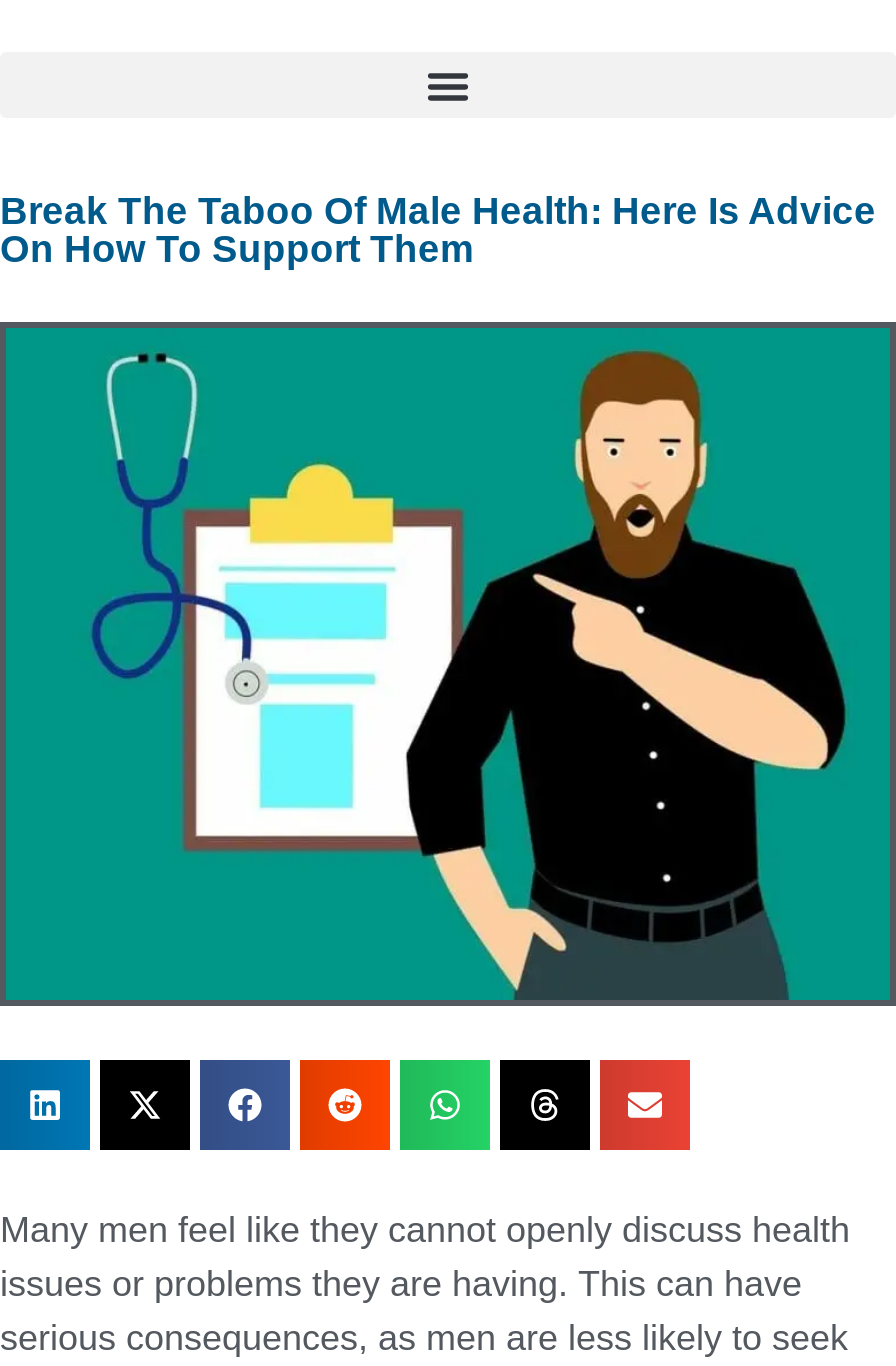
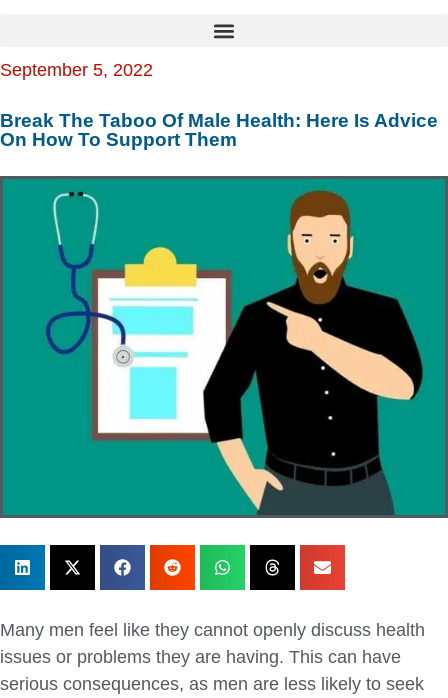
none -> [0,60,153,80] September 5, 2022

